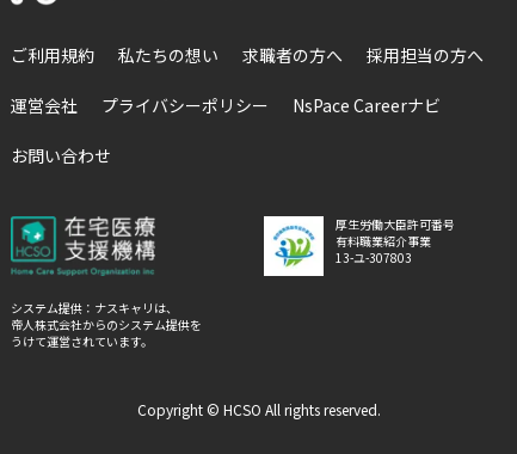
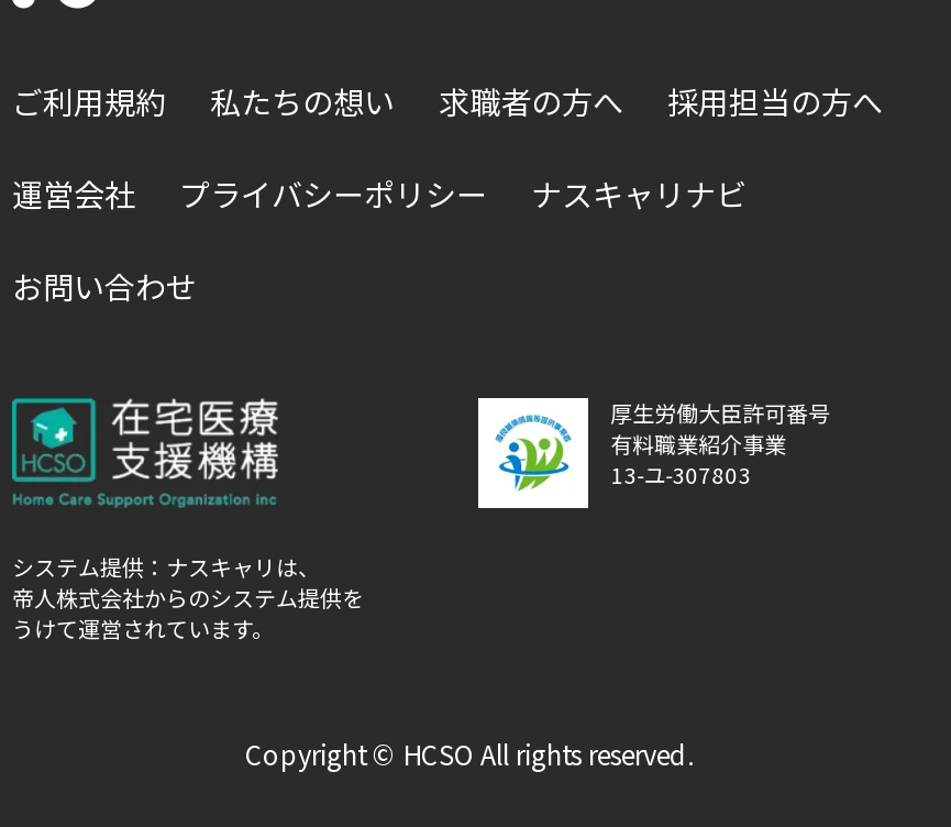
[293,93,441,117] NsPace Careerナビ -> [531,172,747,216] ナスキャリナビ

